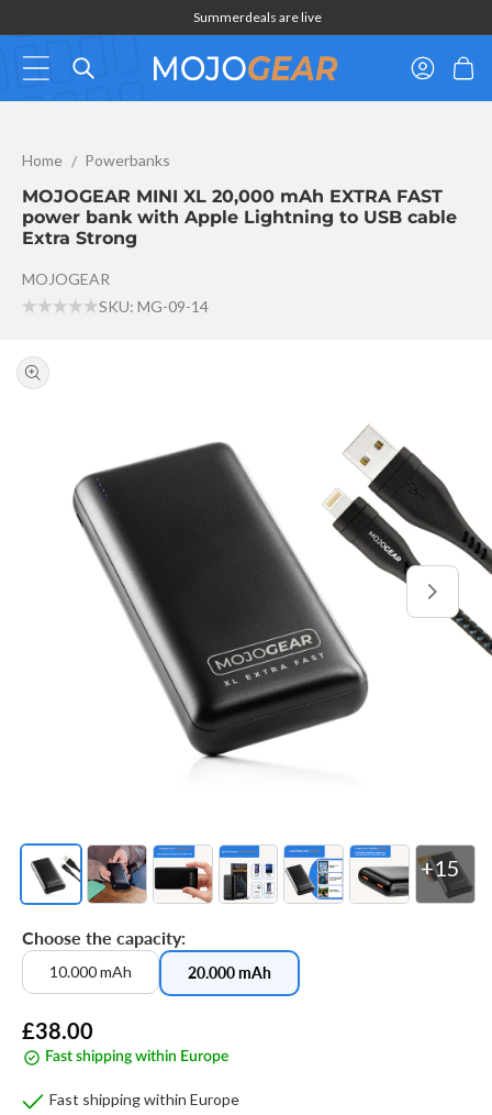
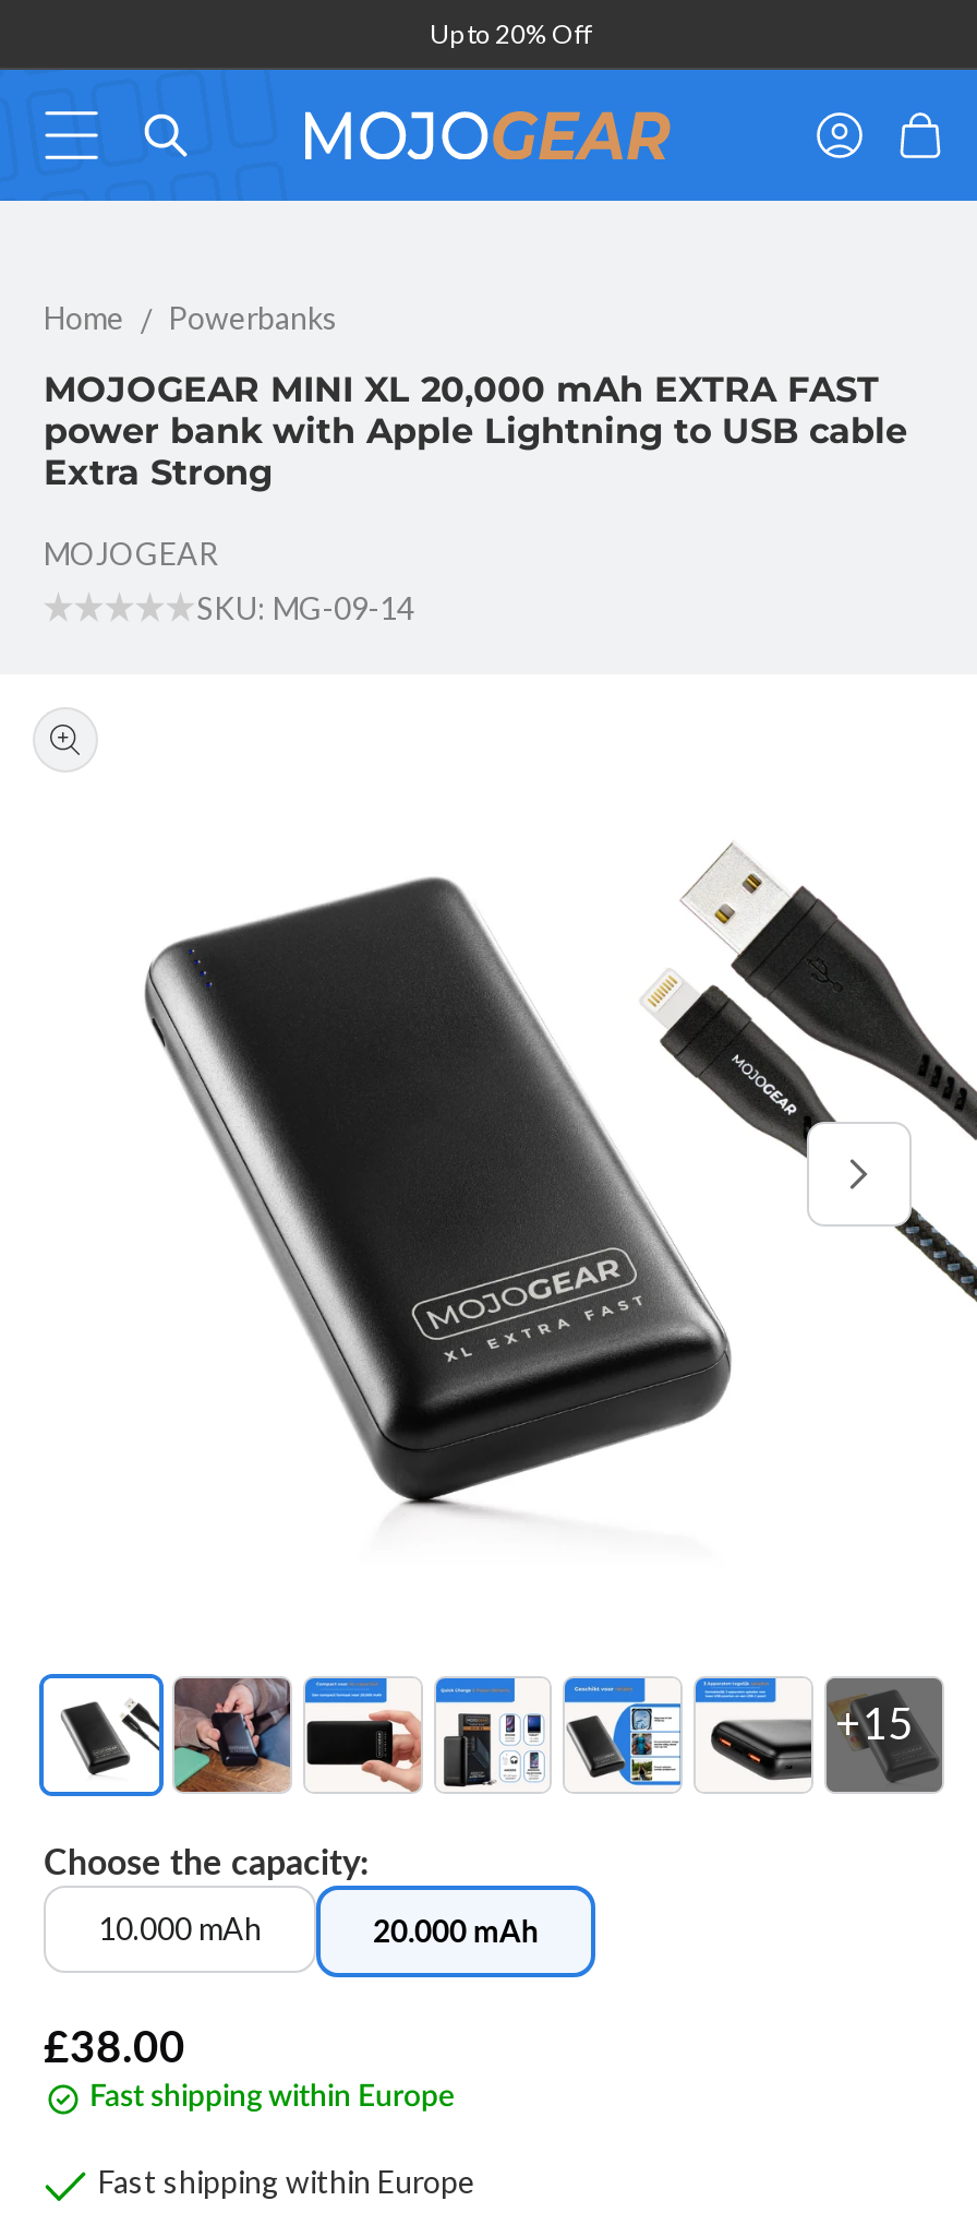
[193,9,321,25] Summerdeals are live -> [430,17,591,50] Up to 20% Off

